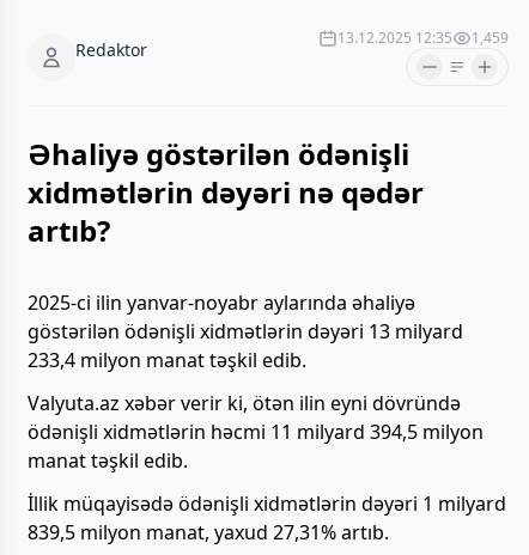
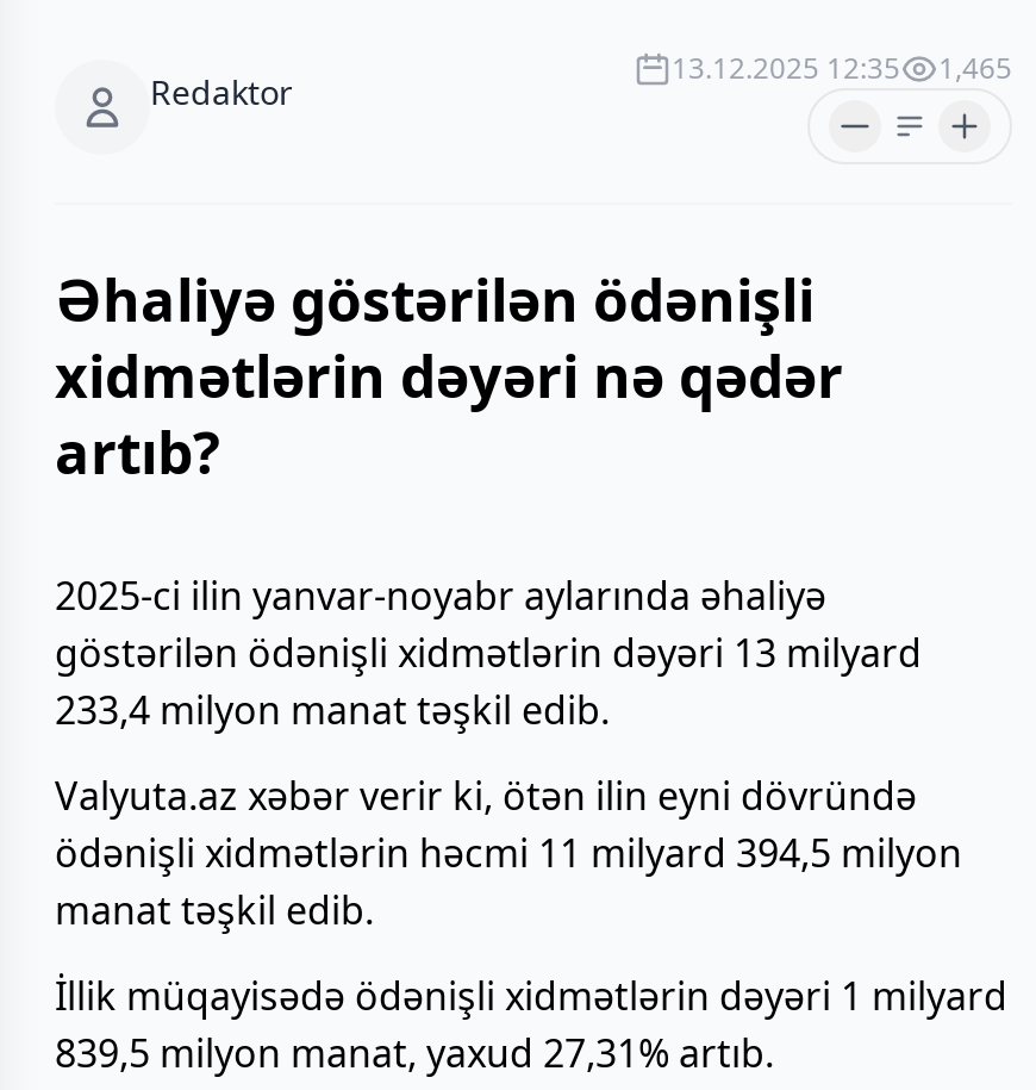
[338,27,509,48] 13.12.2025 12:35 1,459 -> [672,47,1012,88] 13.12.2025 12:35 1,465

